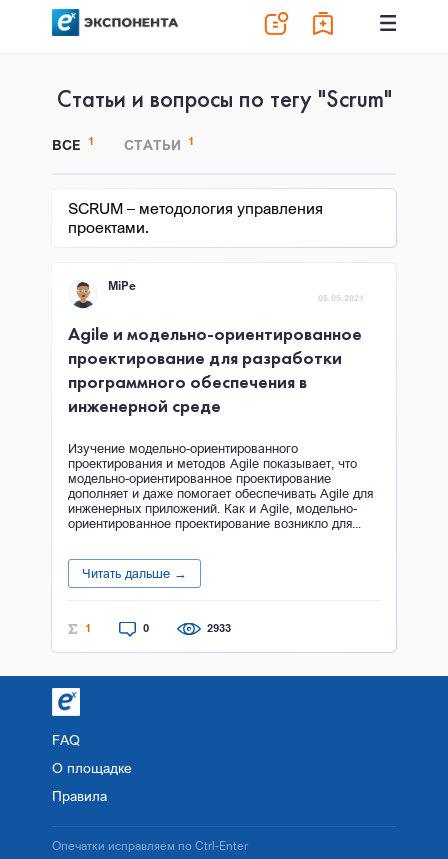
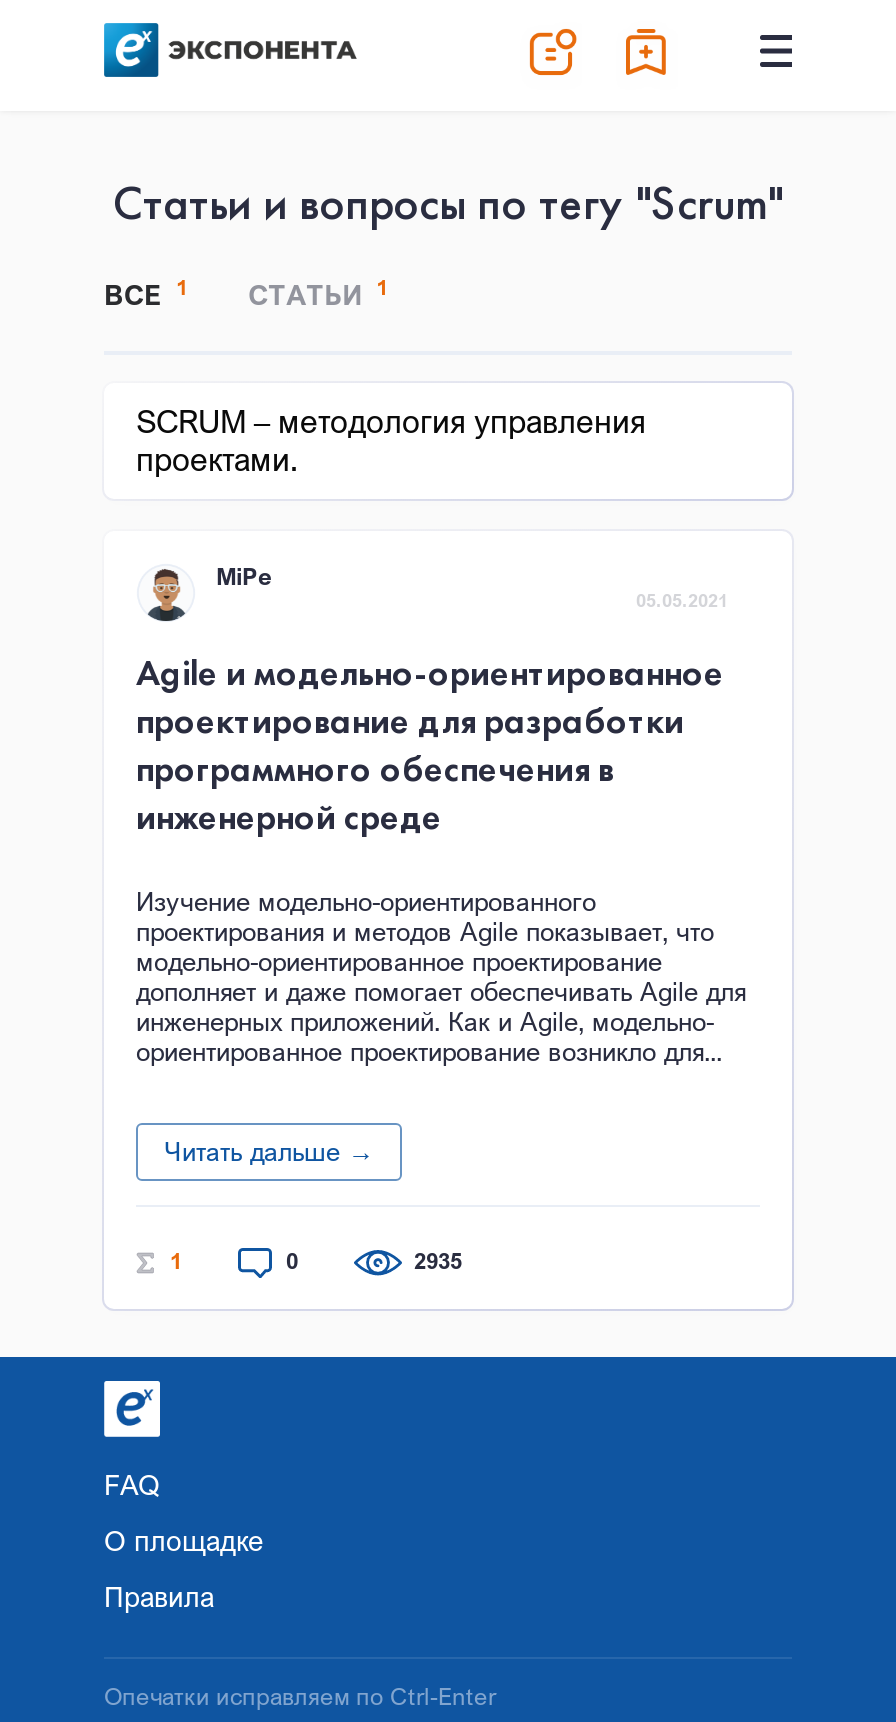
[207,621,231,635] 2933 -> [414,1247,462,1275] 2935

